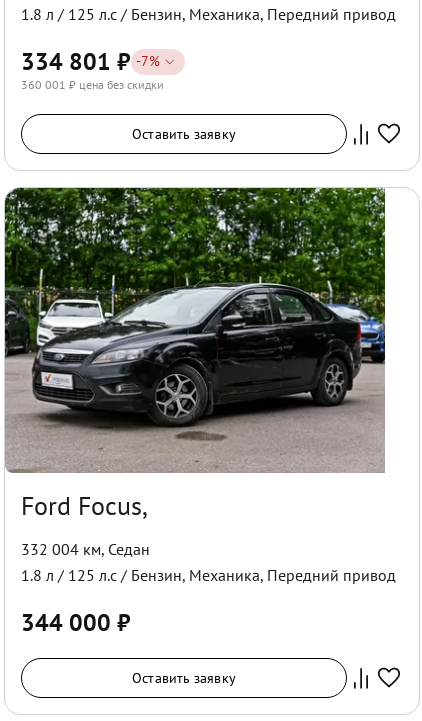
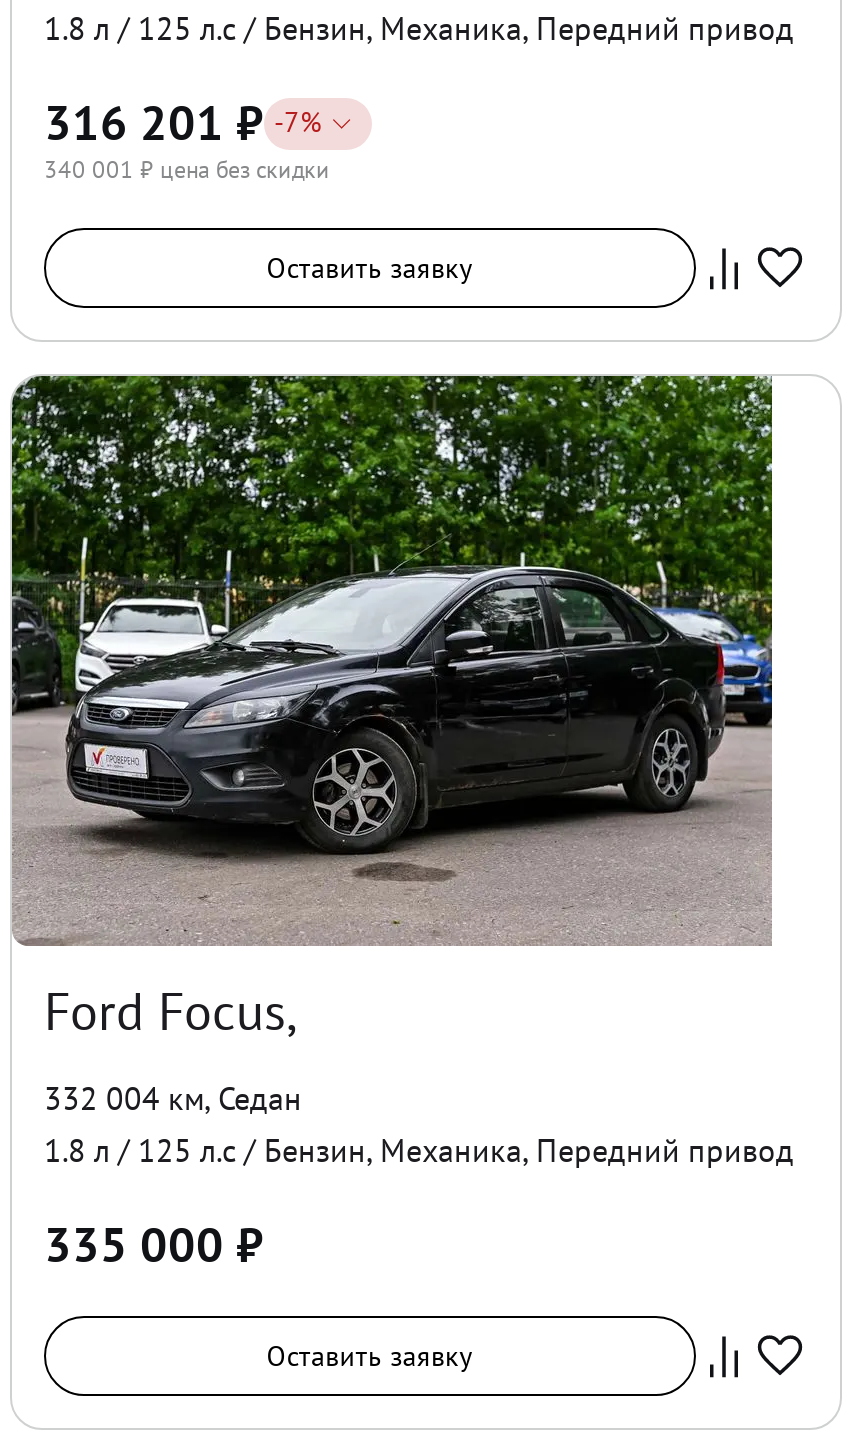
[21,46,160,77] 334 801 ₽ - 7% -> [44,92,322,154] 316 201 ₽ - 7%
[21,77,164,92] 360 001 ₽ цена без скидки -> [44,154,330,184] 340 001 ₽ цена без скидки
[21,607,131,638] 344 000 ₽ -> [44,1214,264,1276] 335 000 ₽

